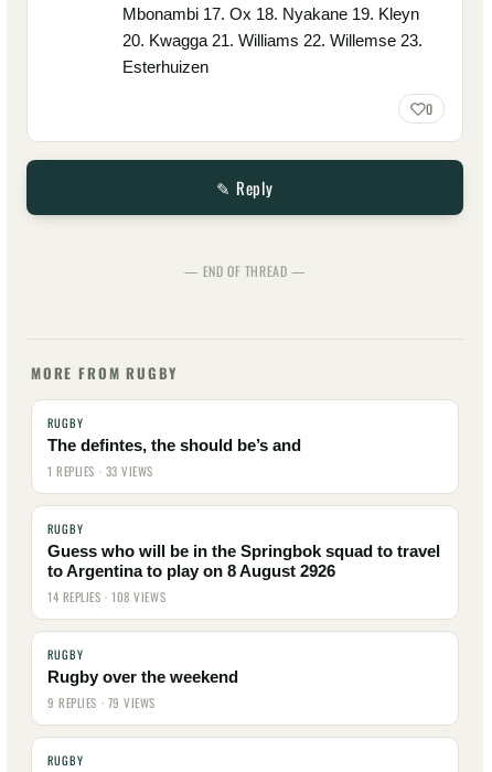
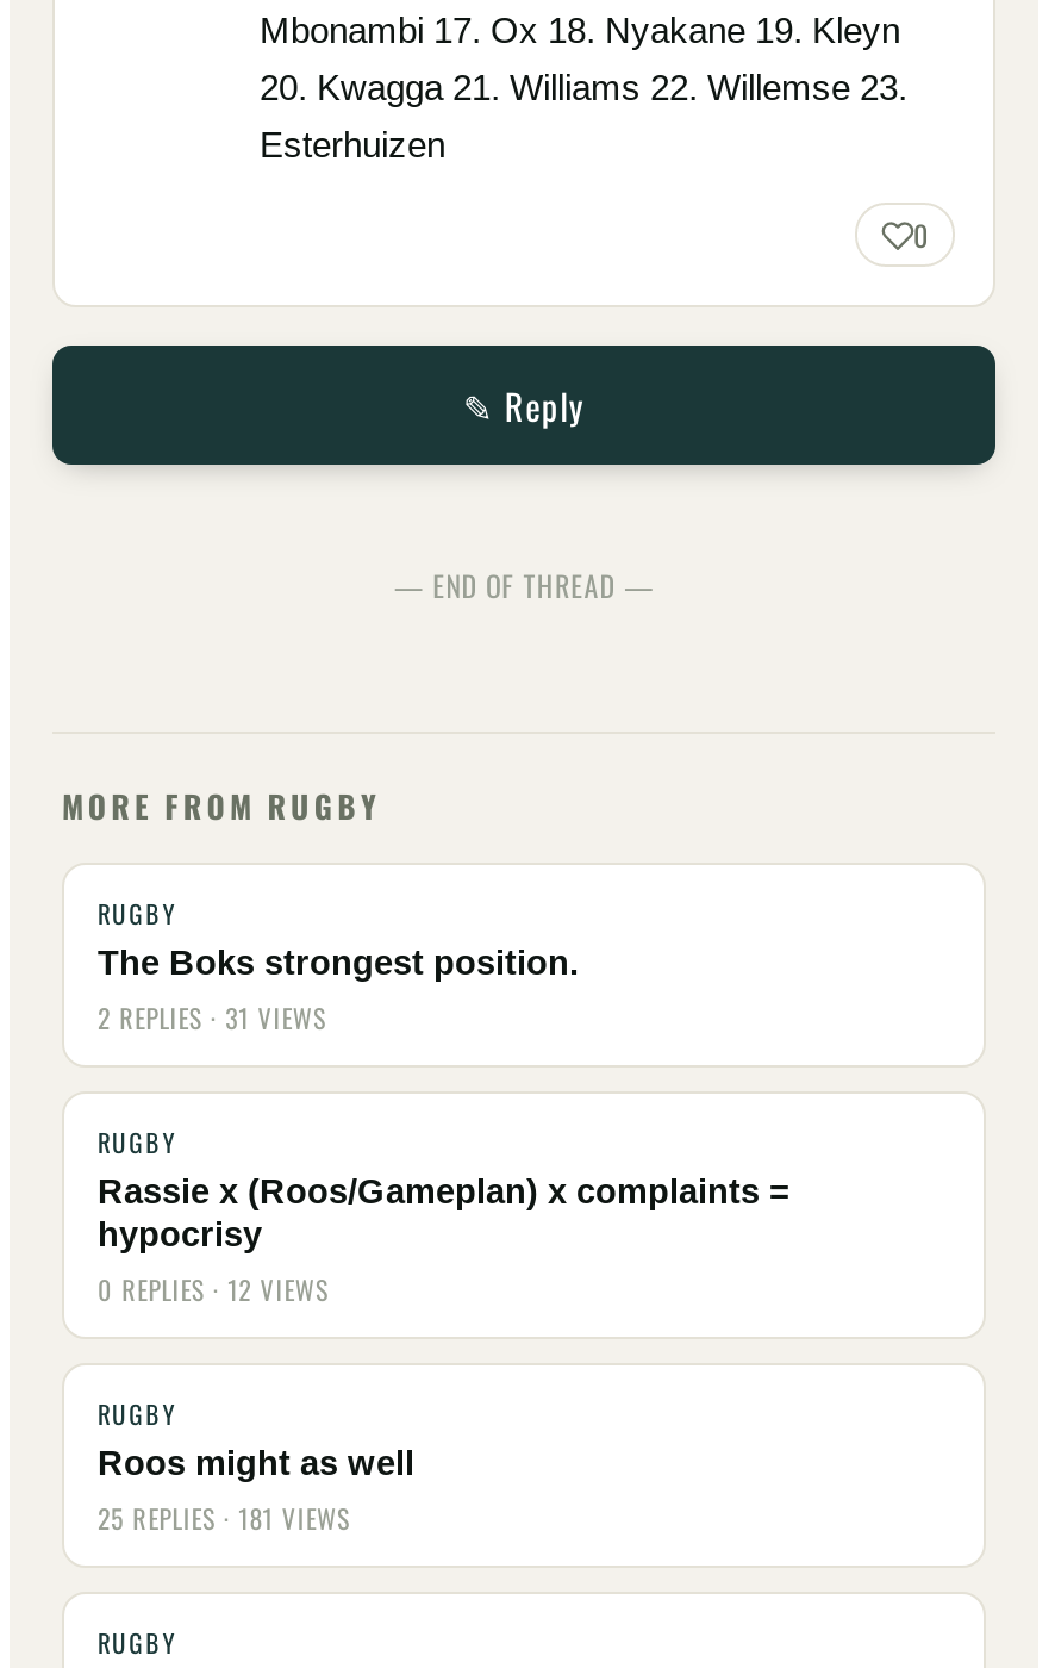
[47,437,301,480] The defintes, the should be’s and | 1 REPLIES · 33 VIEWS -> [98,944,579,1037] The Boks strongest position. | 2 REPLIES · 31 VIEWS
[47,543,440,605] Guess who will be in the Springbok squad to travel | to Argentina to play on 8 August 2926 | 14 REPLIES · 108 VIEWS -> [98,1172,791,1308] Rassie x (Roos/Gameplan) x complaints = | hypocrisy | 0 REPLIES · 12 VIEWS
[47,668,238,711] Rugby over the weekend | 9 REPLIES · 79 VIEWS -> [98,1444,414,1537] Roos might as well | 25 REPLIES · 181 VIEWS

